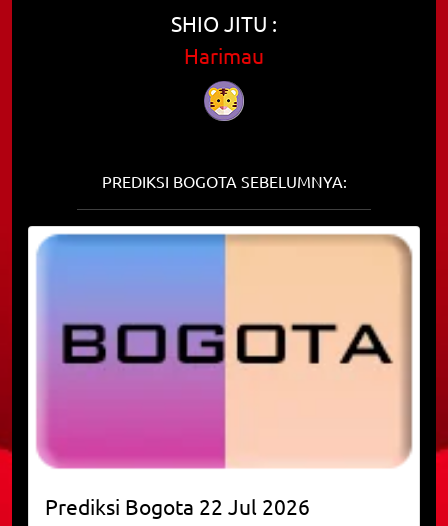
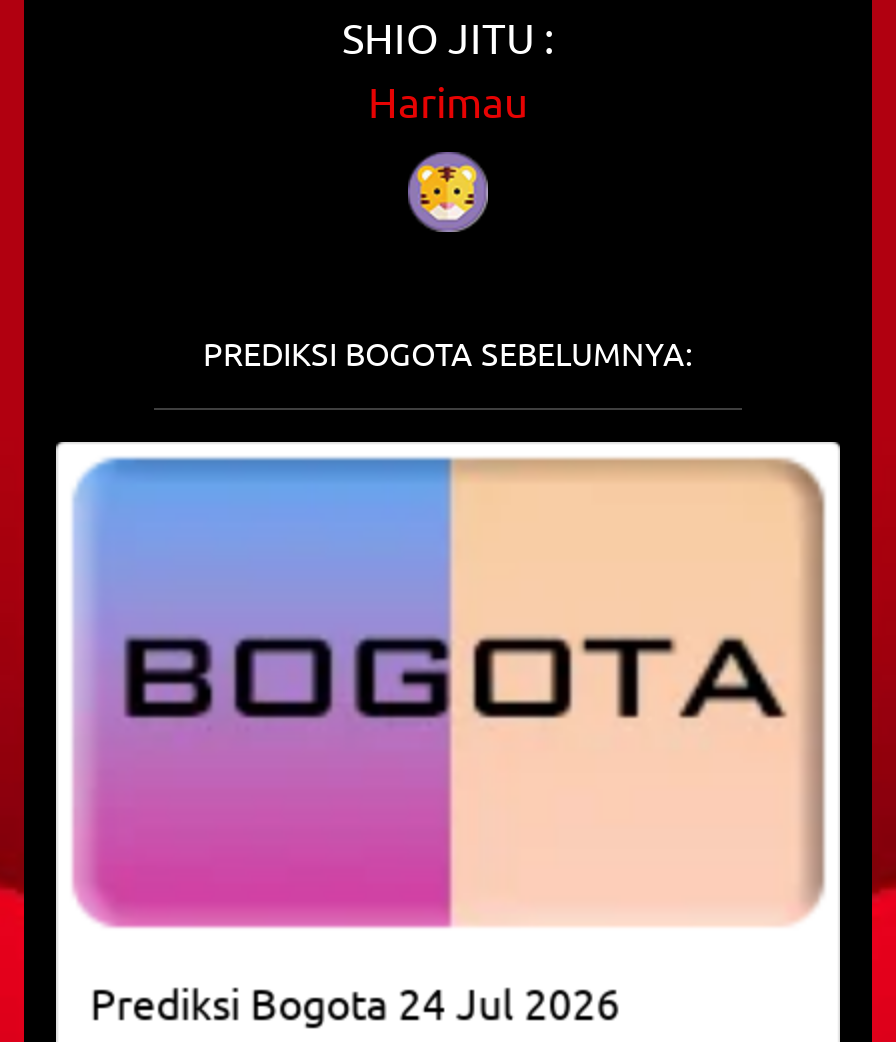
[45,493,310,519] Prediksi Bogota 22 Jul 2026 -> [90,977,620,1029] Prediksi Bogota 24 Jul 2026

